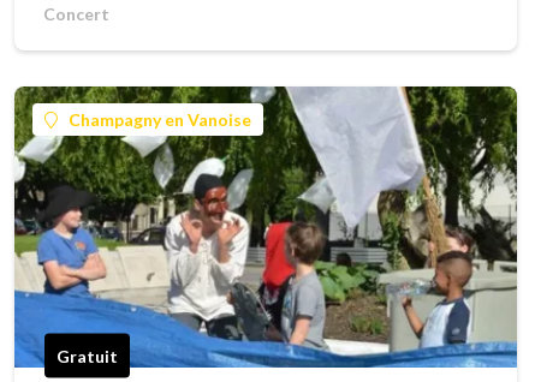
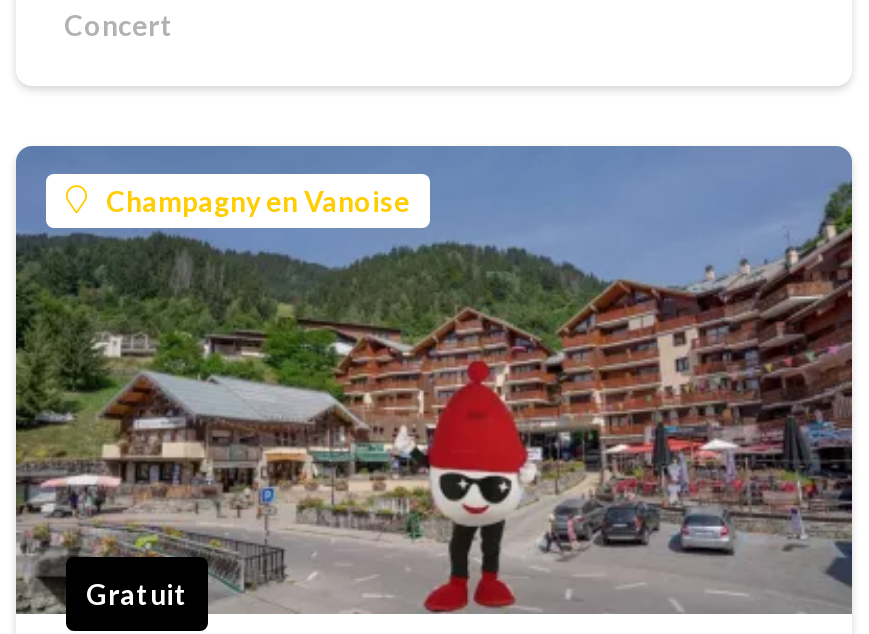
[13,85,518,369] [image] -> [14,144,854,616] [image]

